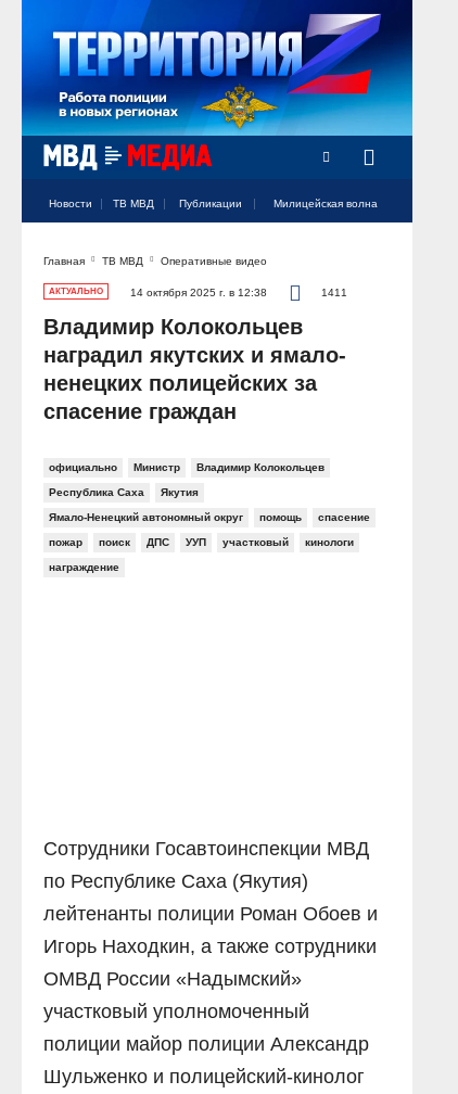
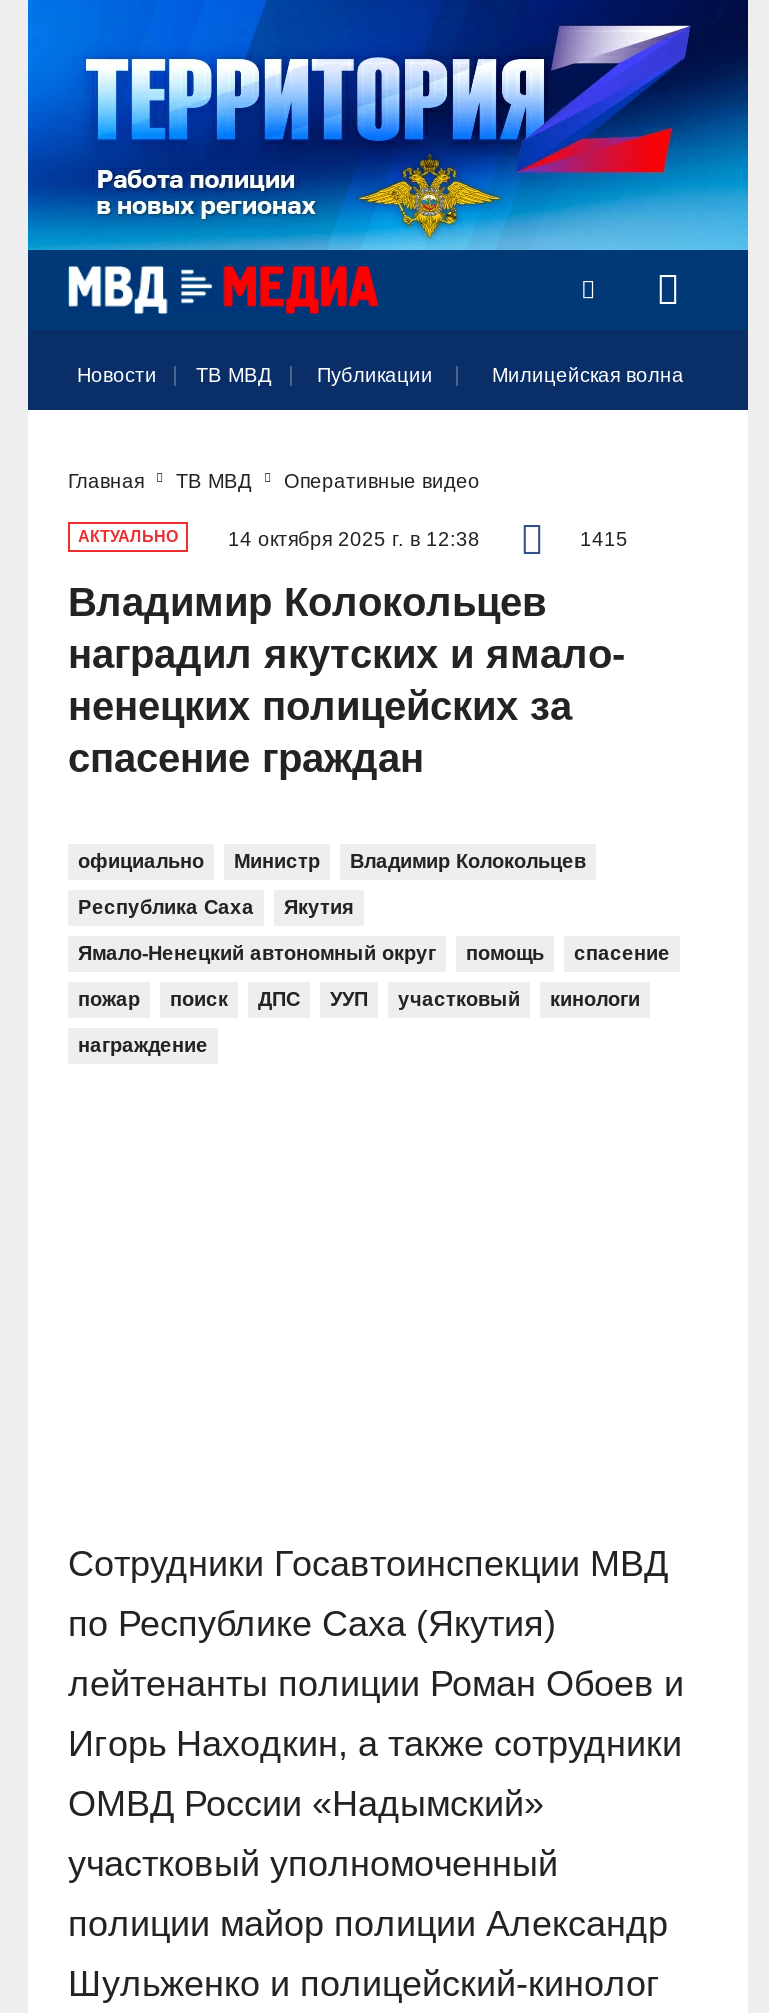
[321,287,347,298] 1411 -> [580,528,628,550] 1415

